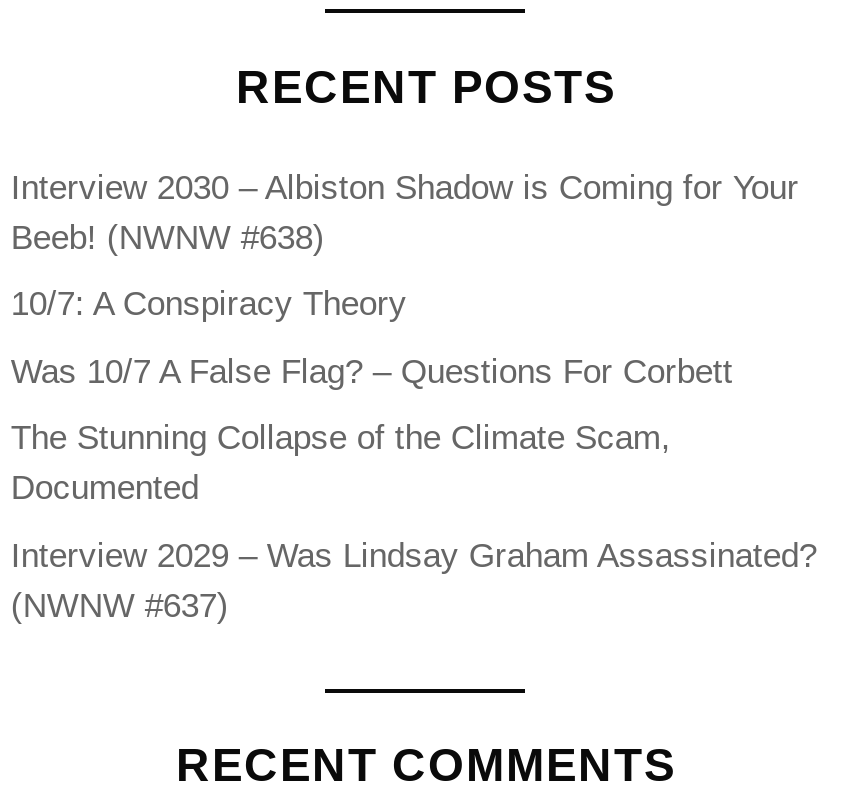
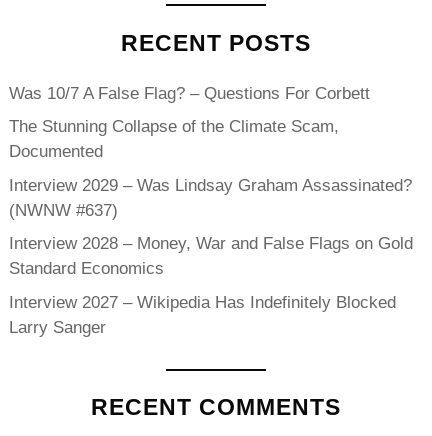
[11,168,799,323] Interview 2030 – Albiston Shadow is Coming for Your | Beeb! (NWNW #638) | 10/7: A Conspiracy Theory -> none
moved [11,352,817,624] -> [9,83,412,219]: Was 10/7 A False Flag? – Questions For Corbett | The Stunning Collapse of the Climate Scam, | Documented | Interview 2029 – Was Lindsay Graham Assassinated? | (NWNW #637)
none -> [9,234,413,336] Interview 2028 – Money, War and False Flags on Gold | Standard Economics | Interview 2027 – Wikipedia Has Indefinitely Blocked | Larry Sanger

